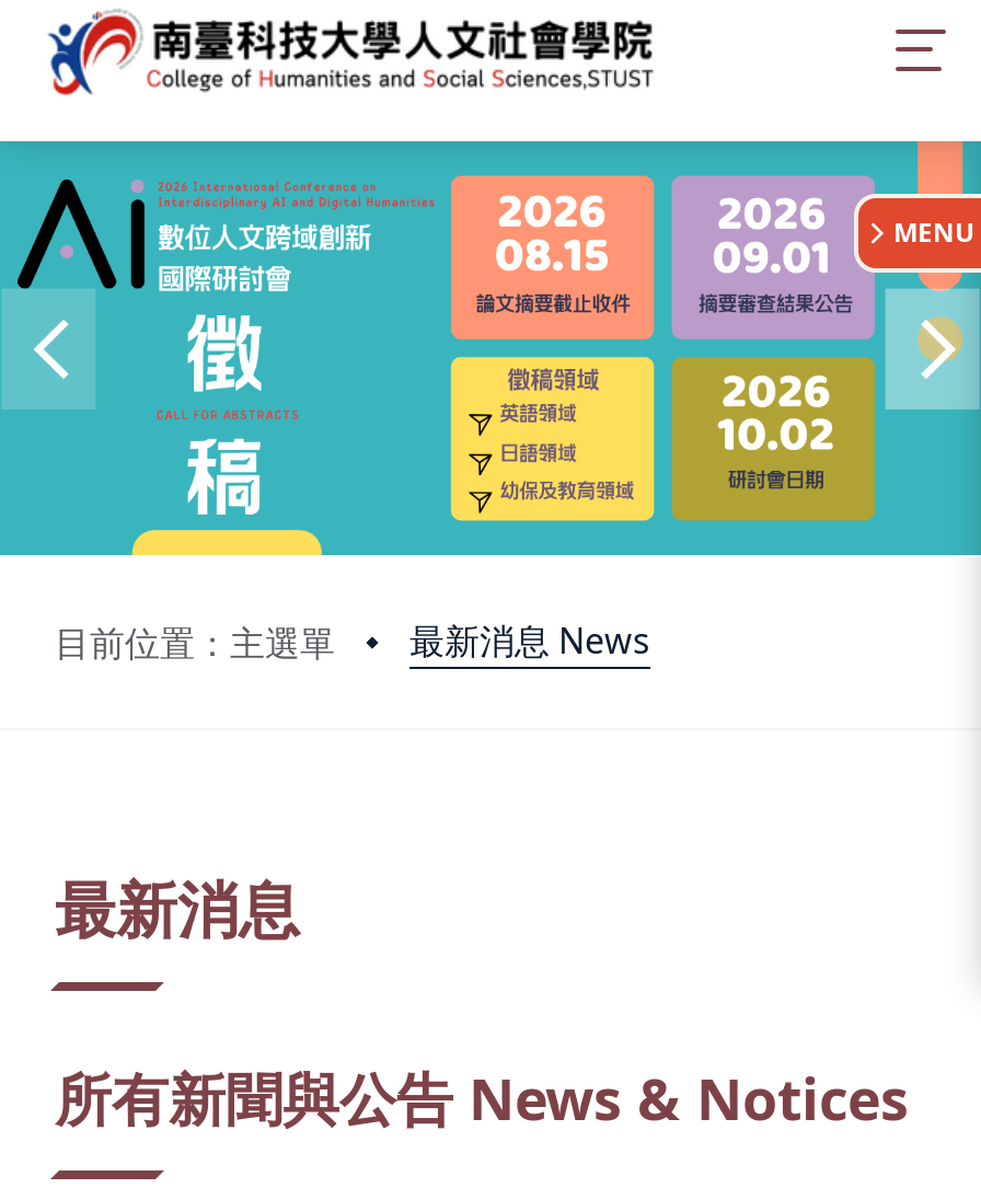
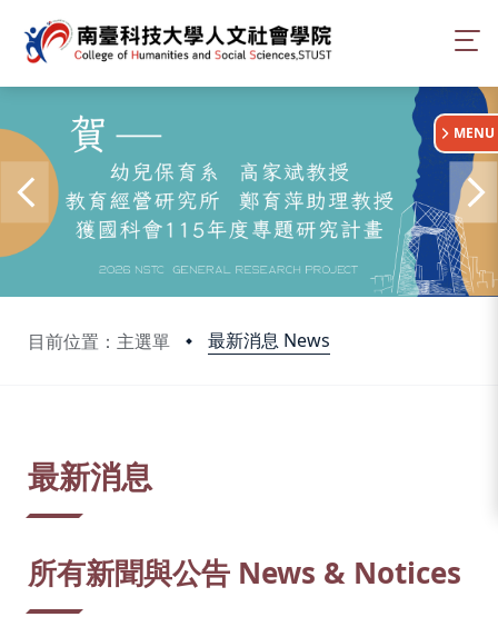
[7,139,974,557] [image] -> [3,86,495,298] [image]

